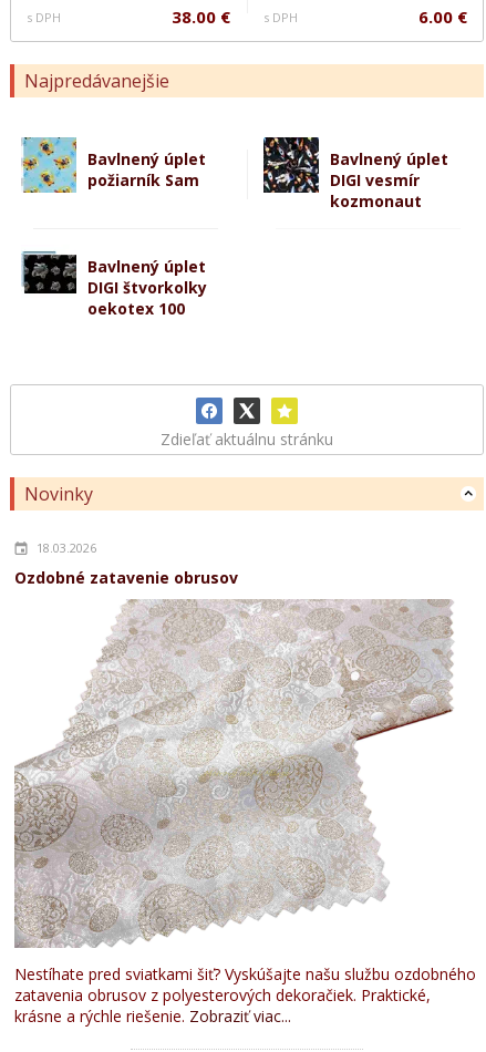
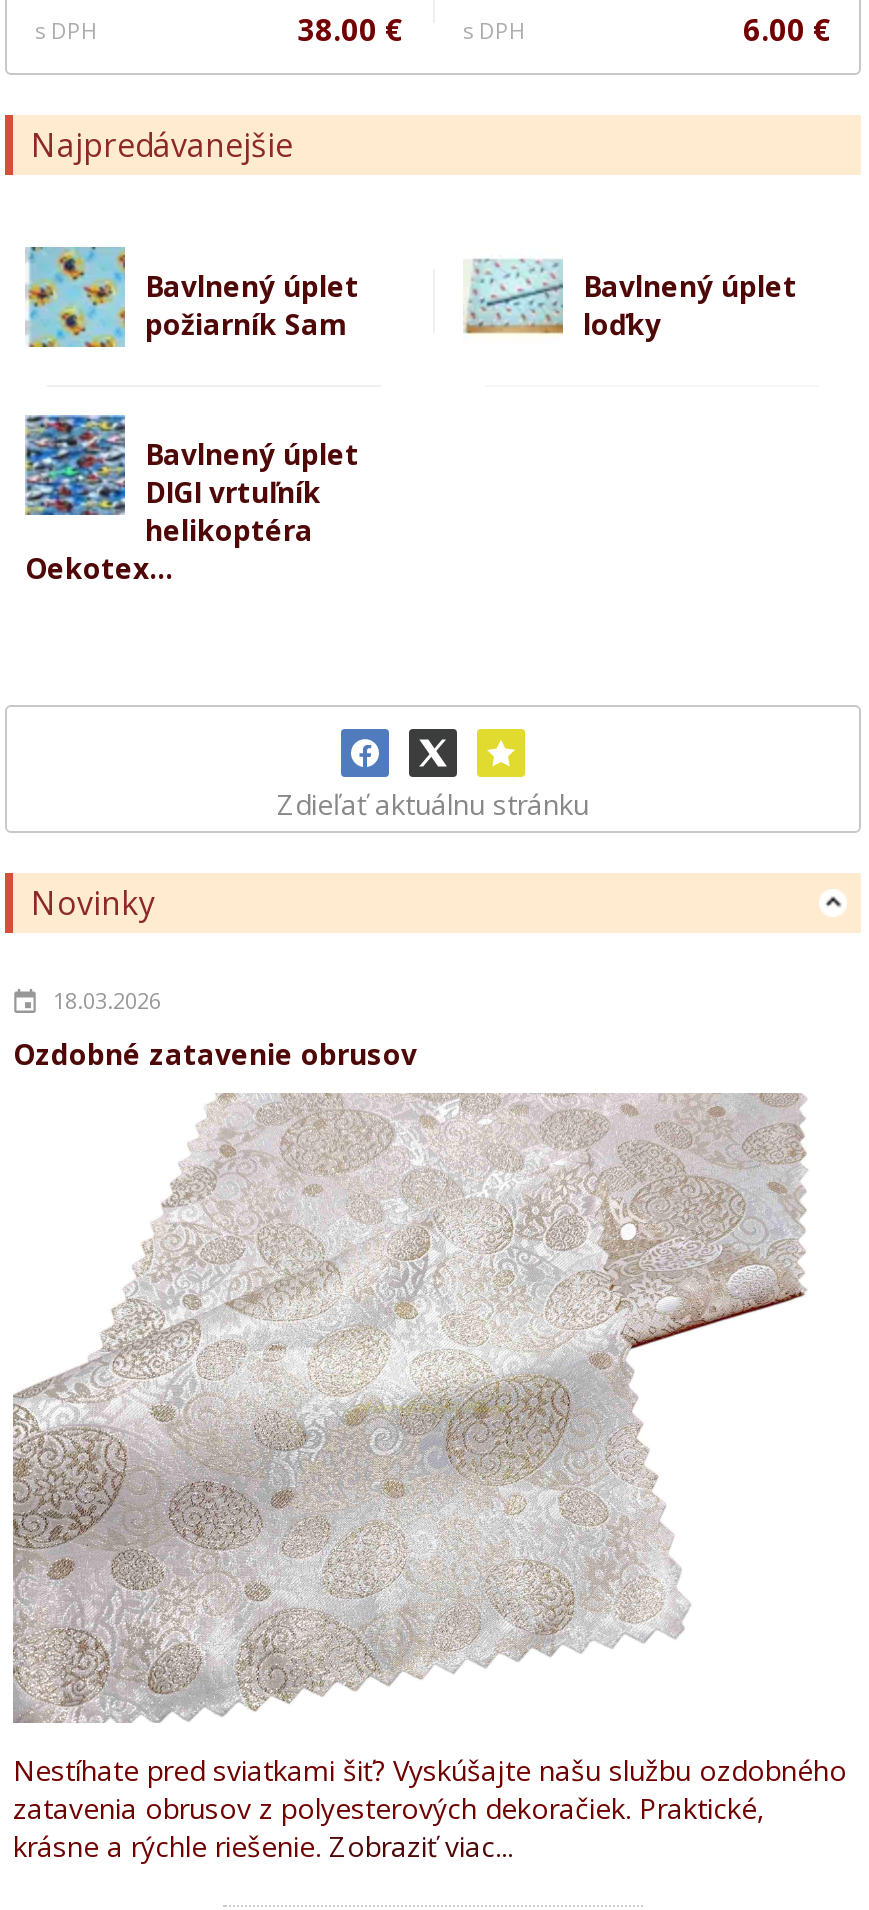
[262,136,422,212] [image] | DIGI vesmír | kozmonaut -> [463,247,661,343] [image] | loďky
[22,245,207,319] [image] | DIGI štvorkolky | oekotex 100 -> [23,413,321,587] [image] | DIGI vrtuľník | helikoptéra | Oekotex...

